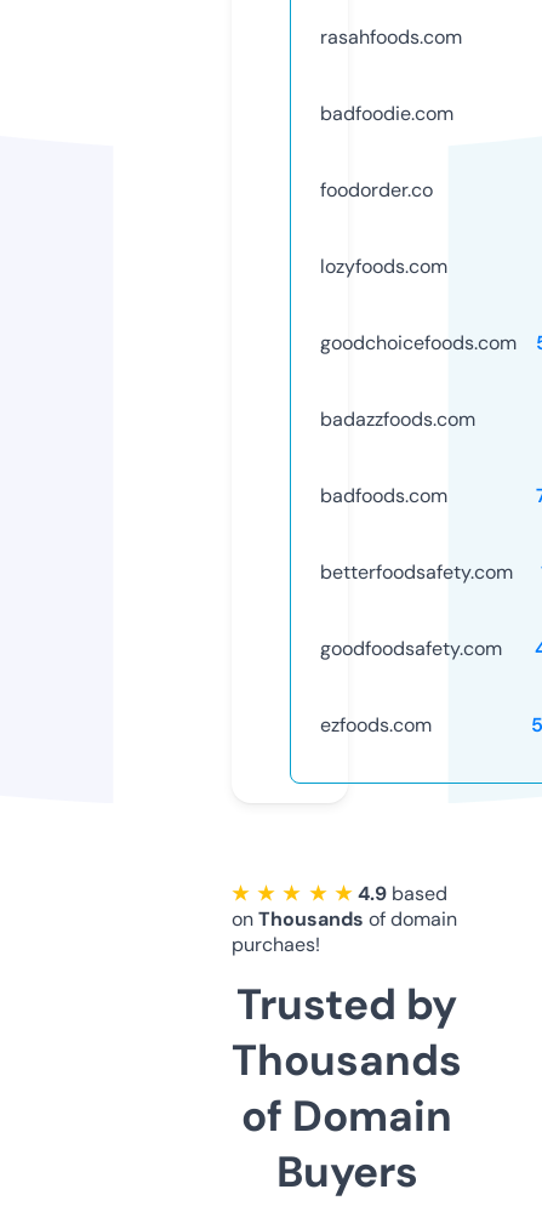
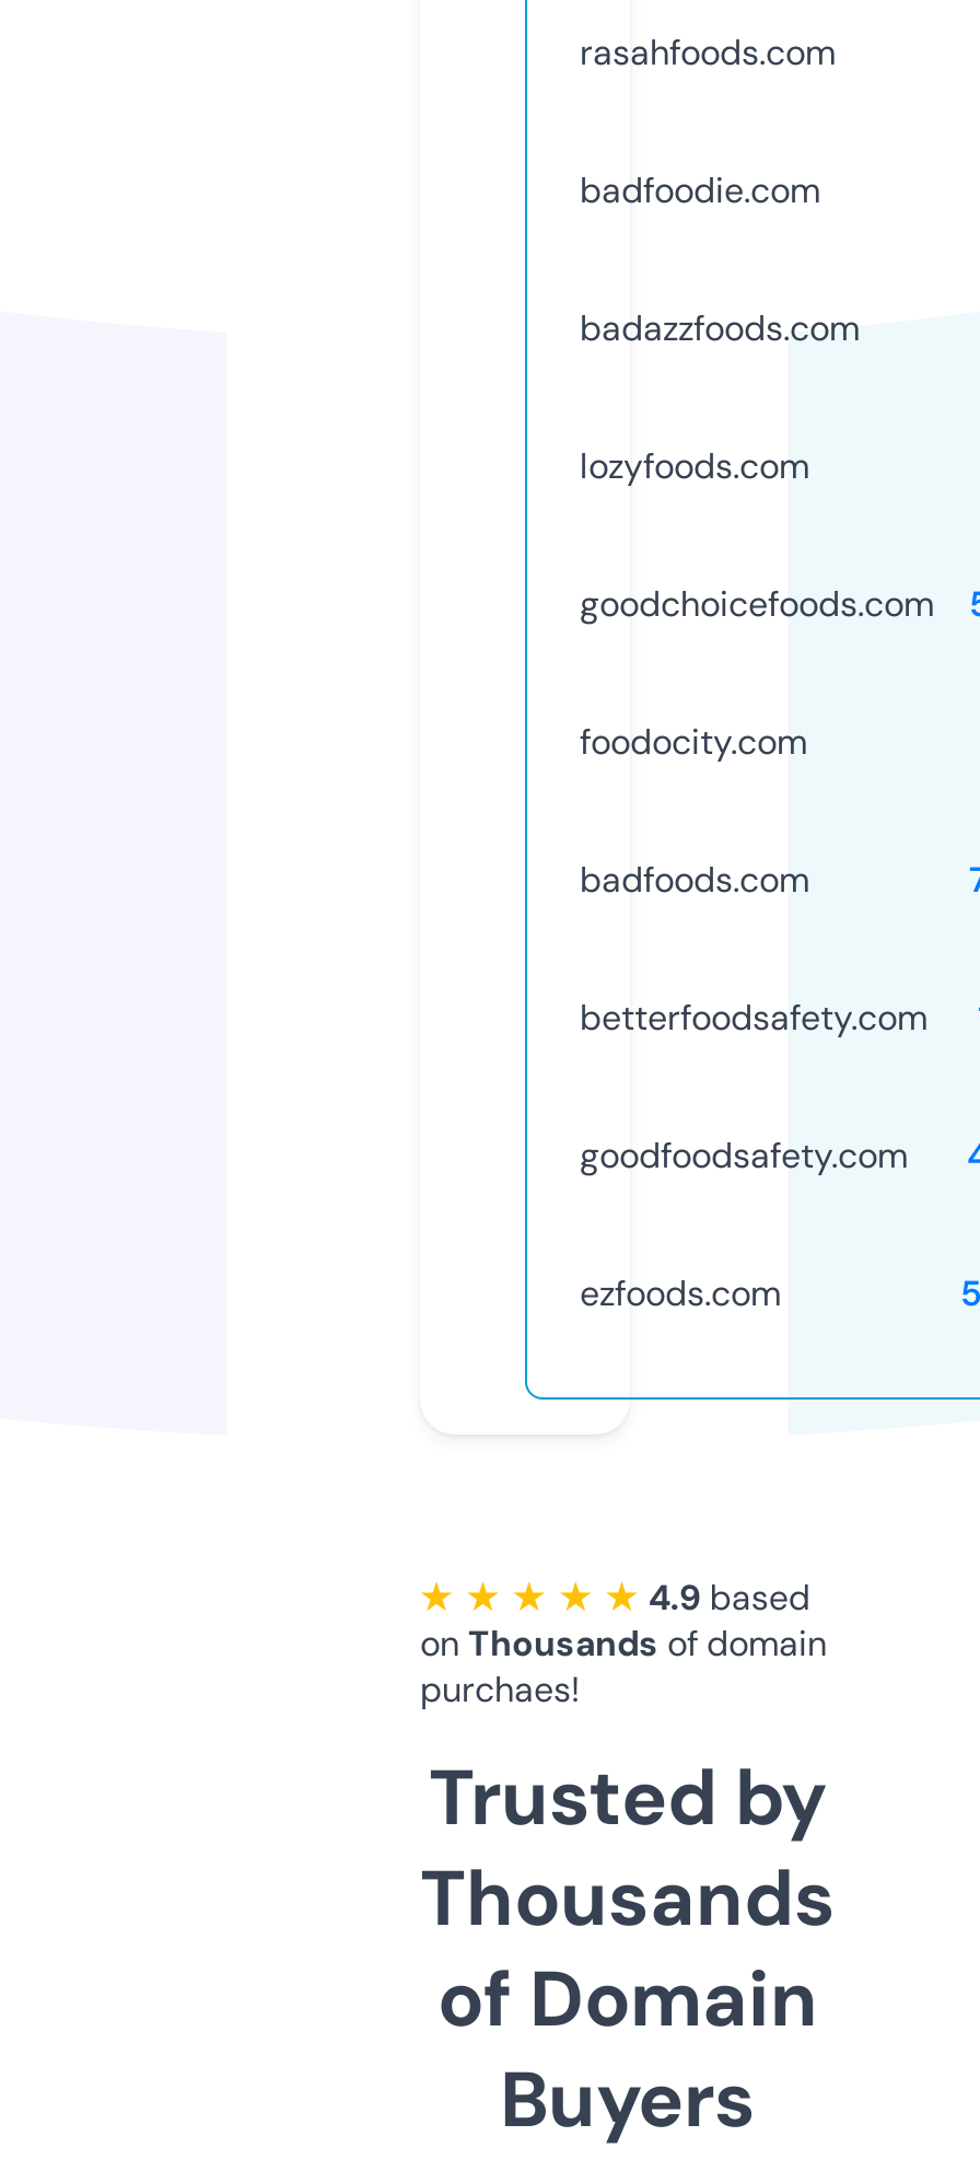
[320,177,433,202] foodorder.co -> none
none -> [580,718,807,764] foodocity.com
moved [320,406,475,432] -> [580,305,860,351]: badazzfoods.com

